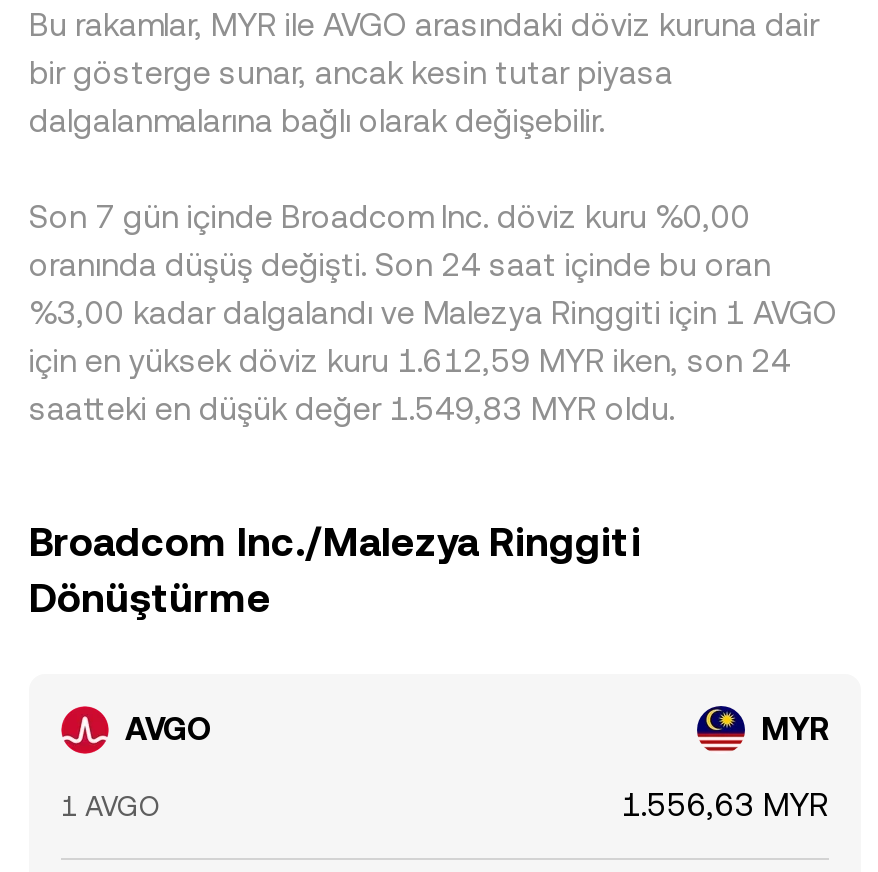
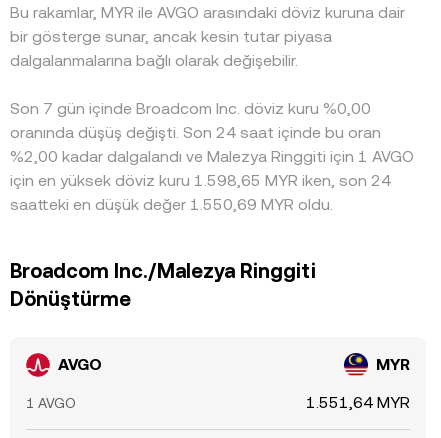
[29,294,837,332] %3,00 kadar dalgalandı ve Malezya Ringgiti için 1 AVGO -> [10,147,414,166] %2,00 kadar dalgalandı ve Malezya Ringgiti için 1 AVGO
[29,342,791,380] için en yüksek döviz kuru 1.612,59 MYR iken, son 24 -> [10,171,391,190] için en yüksek döviz kuru 1.598,65 MYR iken, son 24
[29,390,675,428] saatteki en düşük değer 1.549,83 MYR oldu. -> [10,195,333,214] saatteki en düşük değer 1.550,69 MYR oldu.
[621,786,829,824] 1.556,63 MYR -> [306,393,410,412] 1.551,64 MYR

